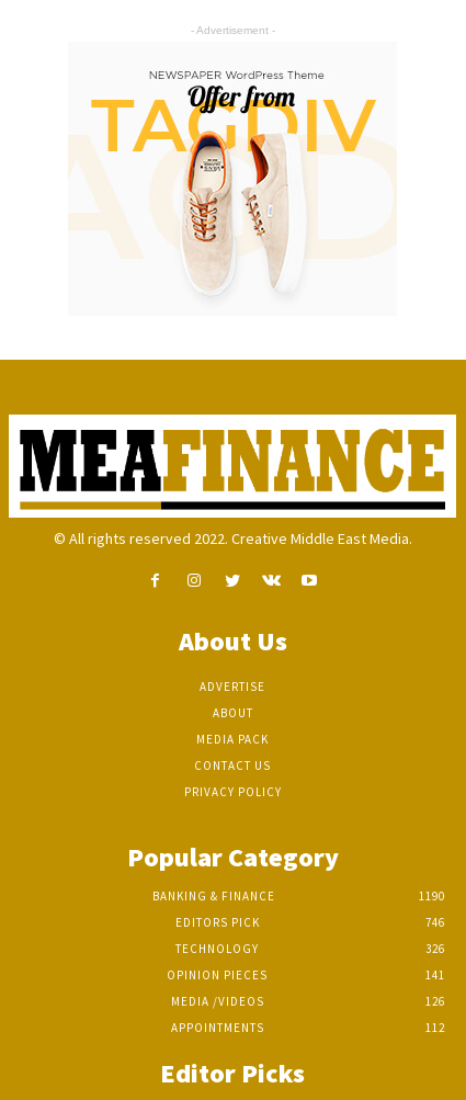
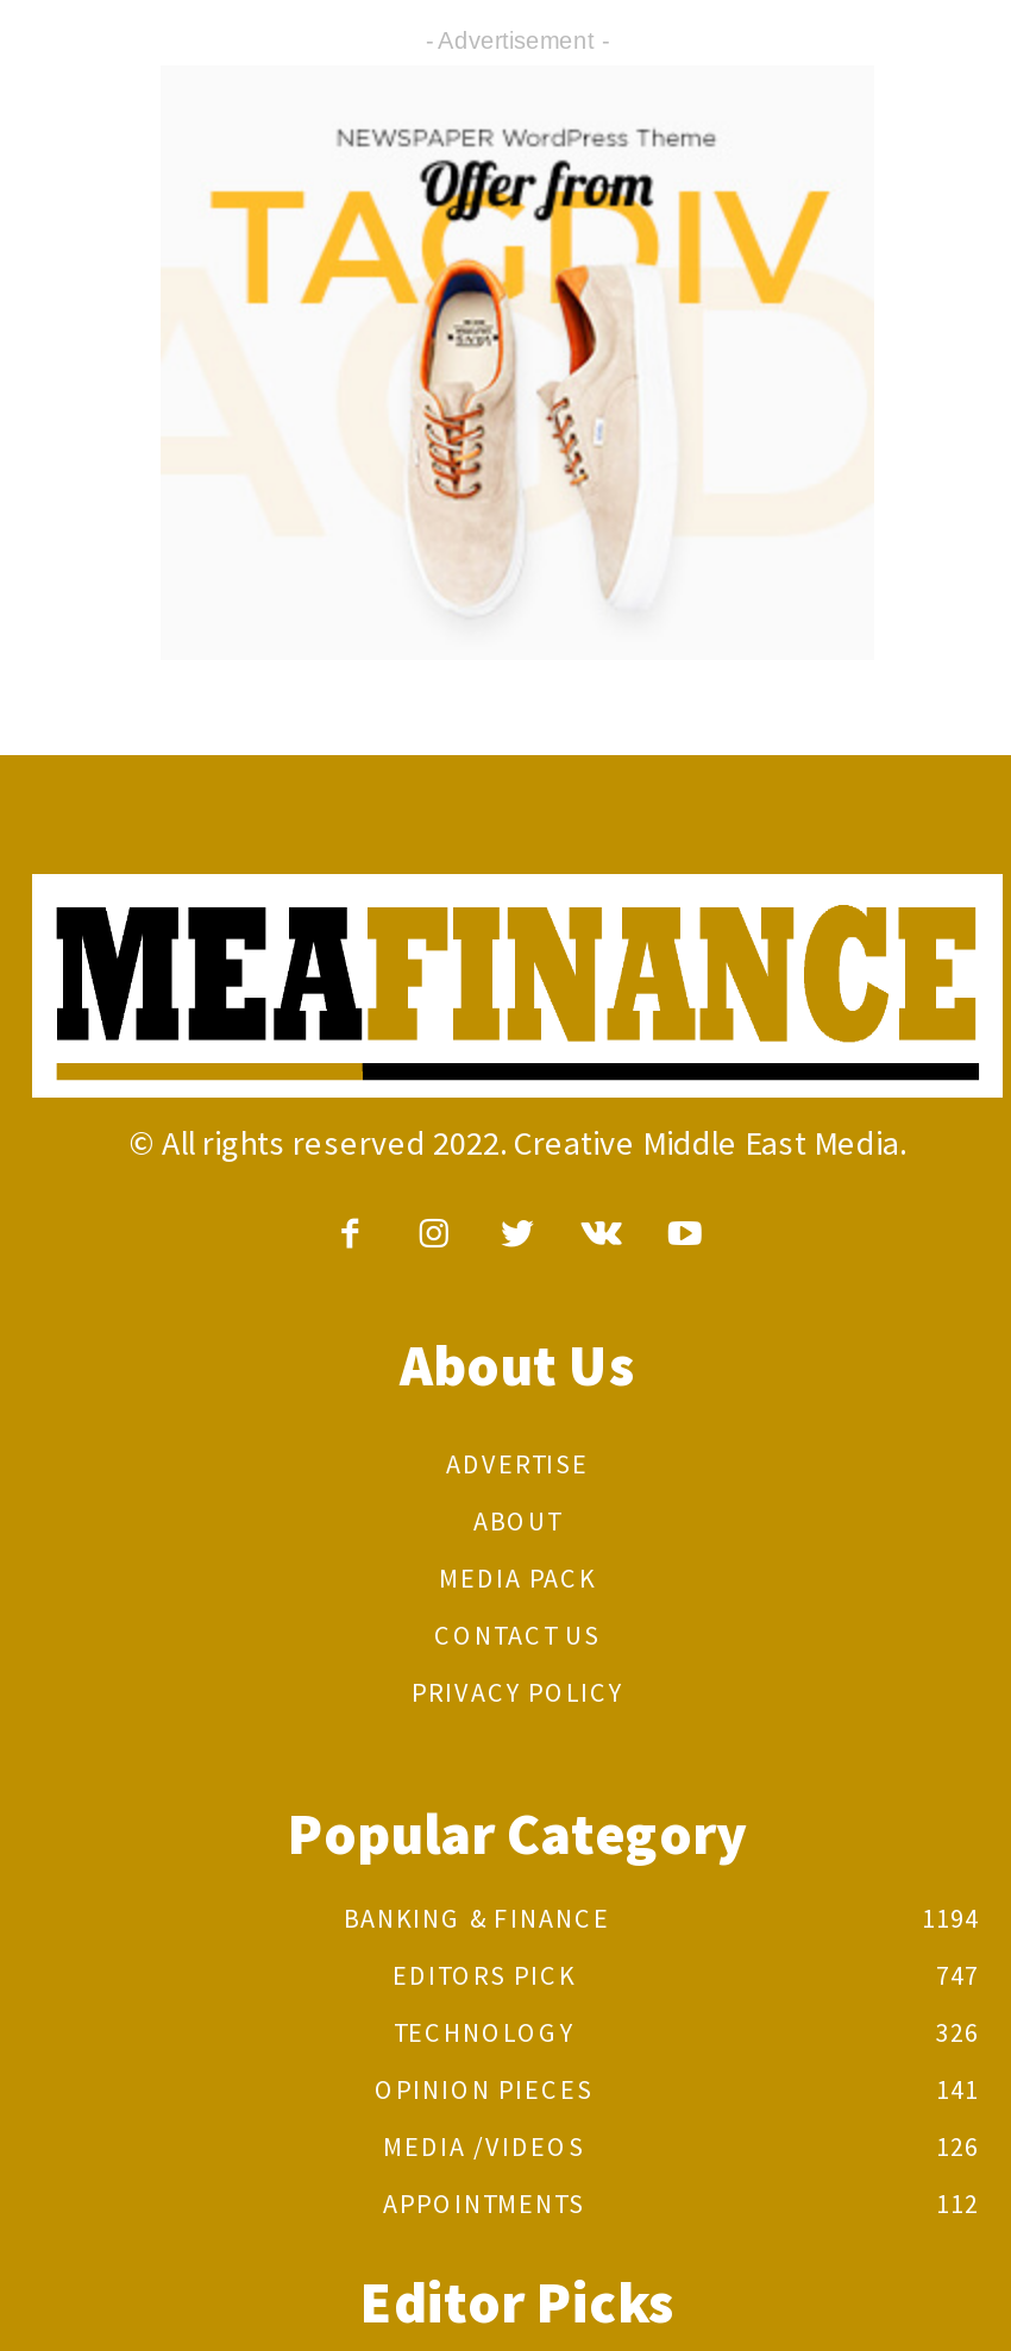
[419,889,445,904] 1190 -> [922,1902,979,1935] 1194
[425,915,445,930] 746 -> [936,1959,979,1992] 747

